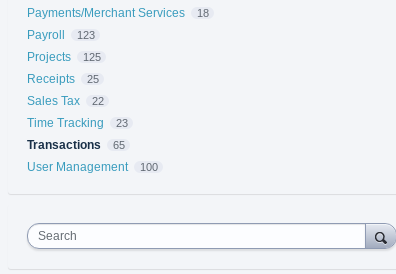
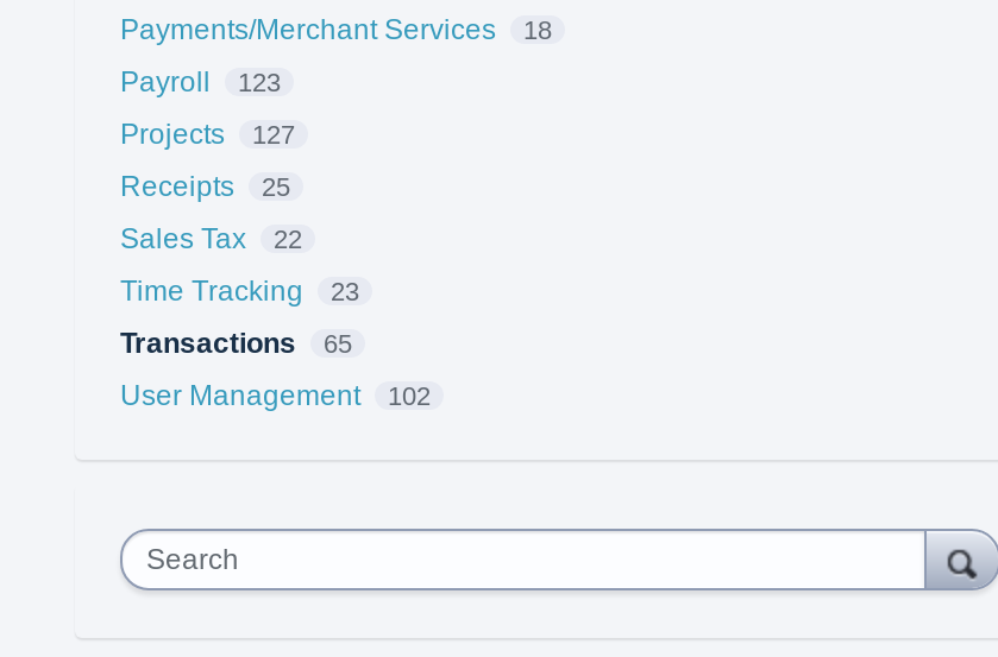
[27,50,100,64] Projects 125 -> [120,118,295,151] Projects 127
[27,160,157,174] User Management 100 -> [120,379,431,412] User Management 102

